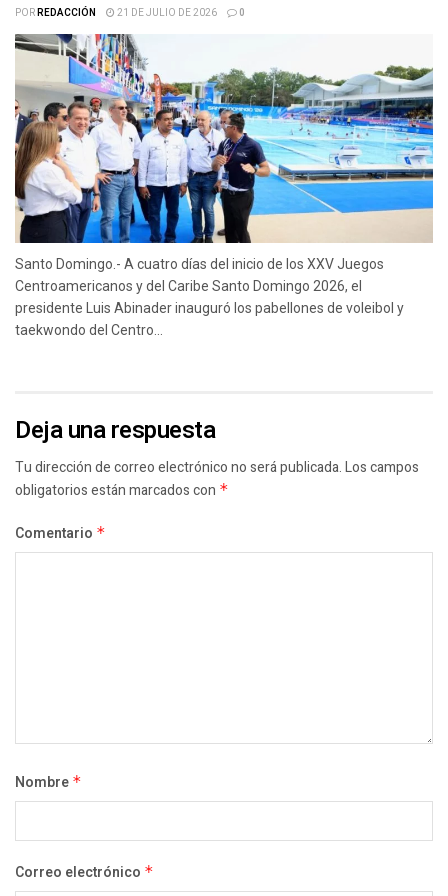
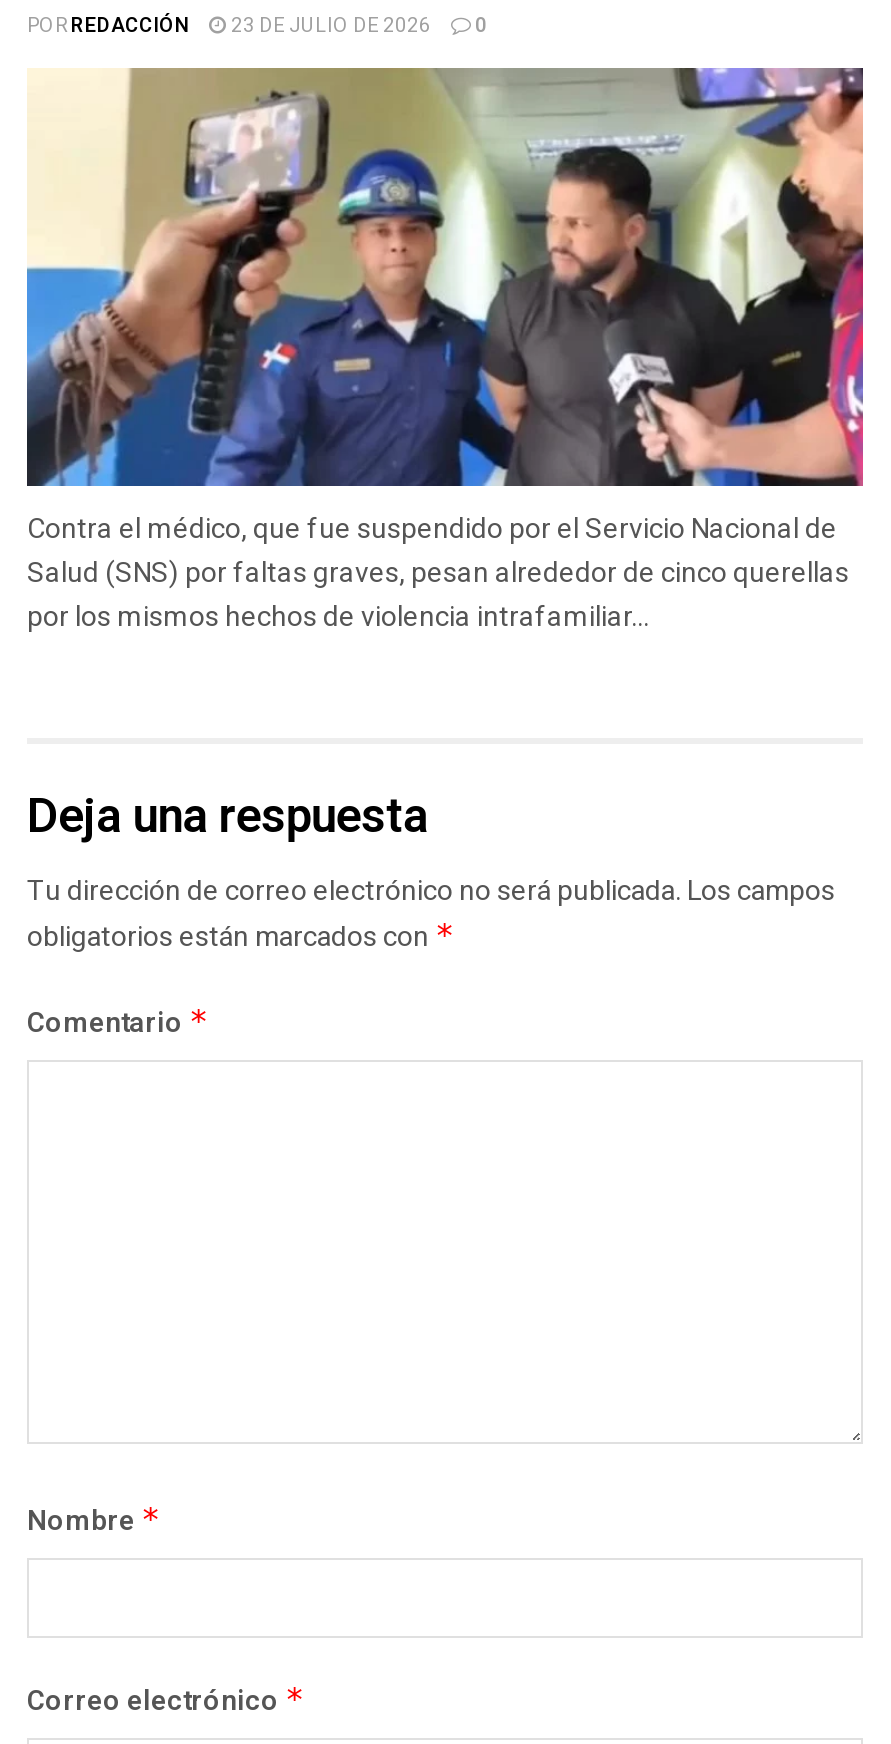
[115,6,217,20] 21 DE JULIO DE 2026 -> [227,12,431,40] 23 DE JULIO DE 2026
[14,33,434,338] [image] | Santo Domingo.- A cuatro días del inicio de los XXV Juegos | Centroamericanos y del Caribe Santo Domingo 2026, el | presidente Luis Abinader inauguró los pabellones de voleibol y | taekwondo del Centro... -> [25,66,865,632] [image] | Contra el médico, que fue suspendido por el Servicio Nacional de | Salud (SNS) por faltas graves, pesan alrededor de cinco querellas | por los mismos hechos de violencia intrafamiliar...

